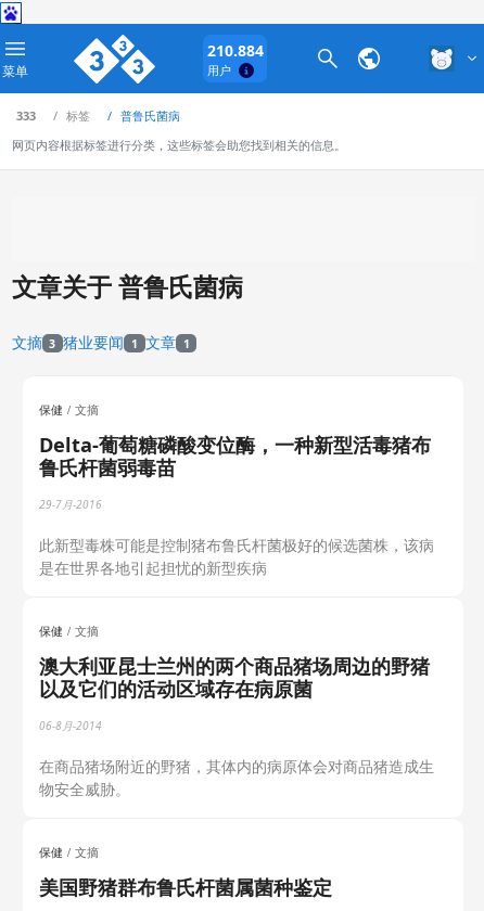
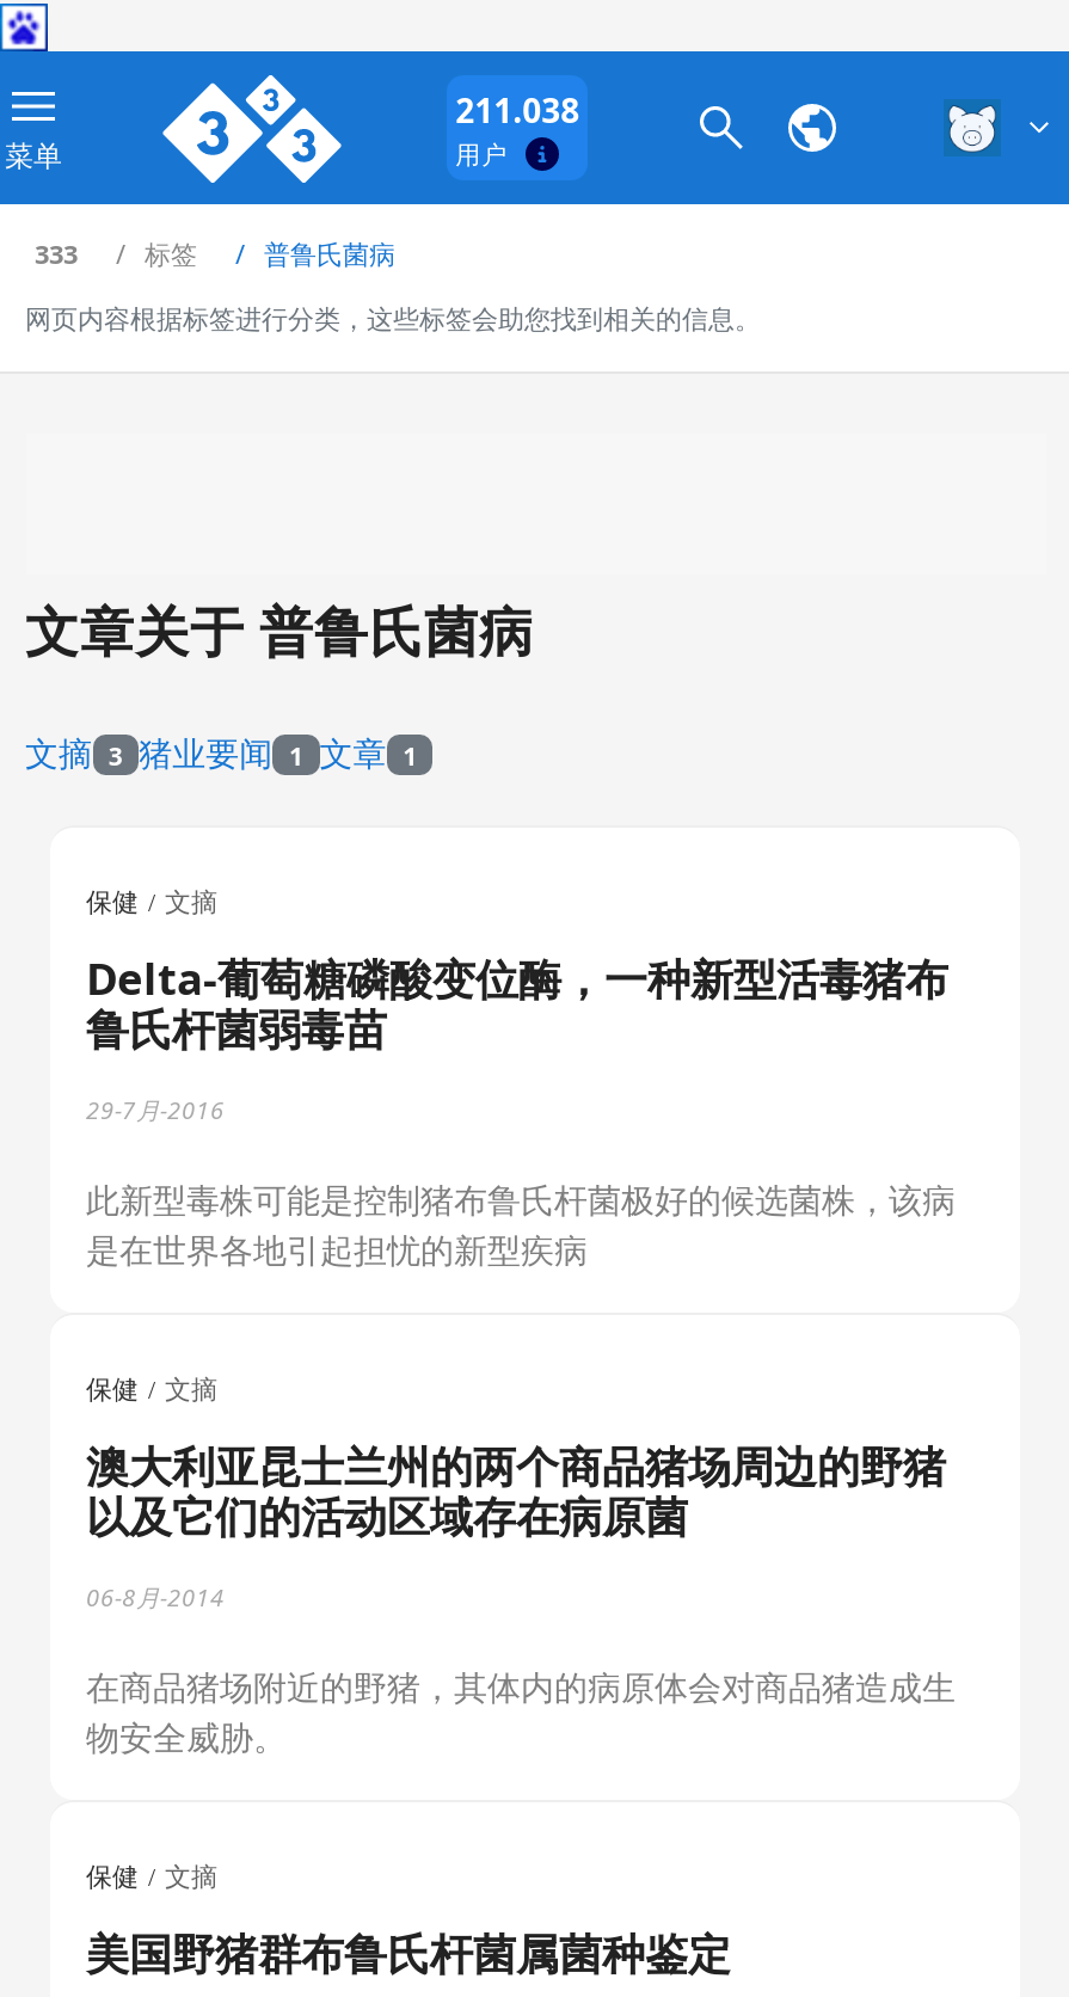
[207,40,263,61] 210.884 -> [456,87,580,132] 211.038

